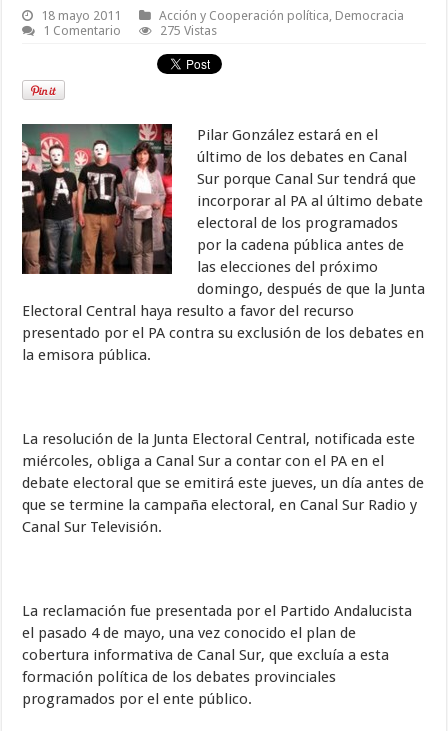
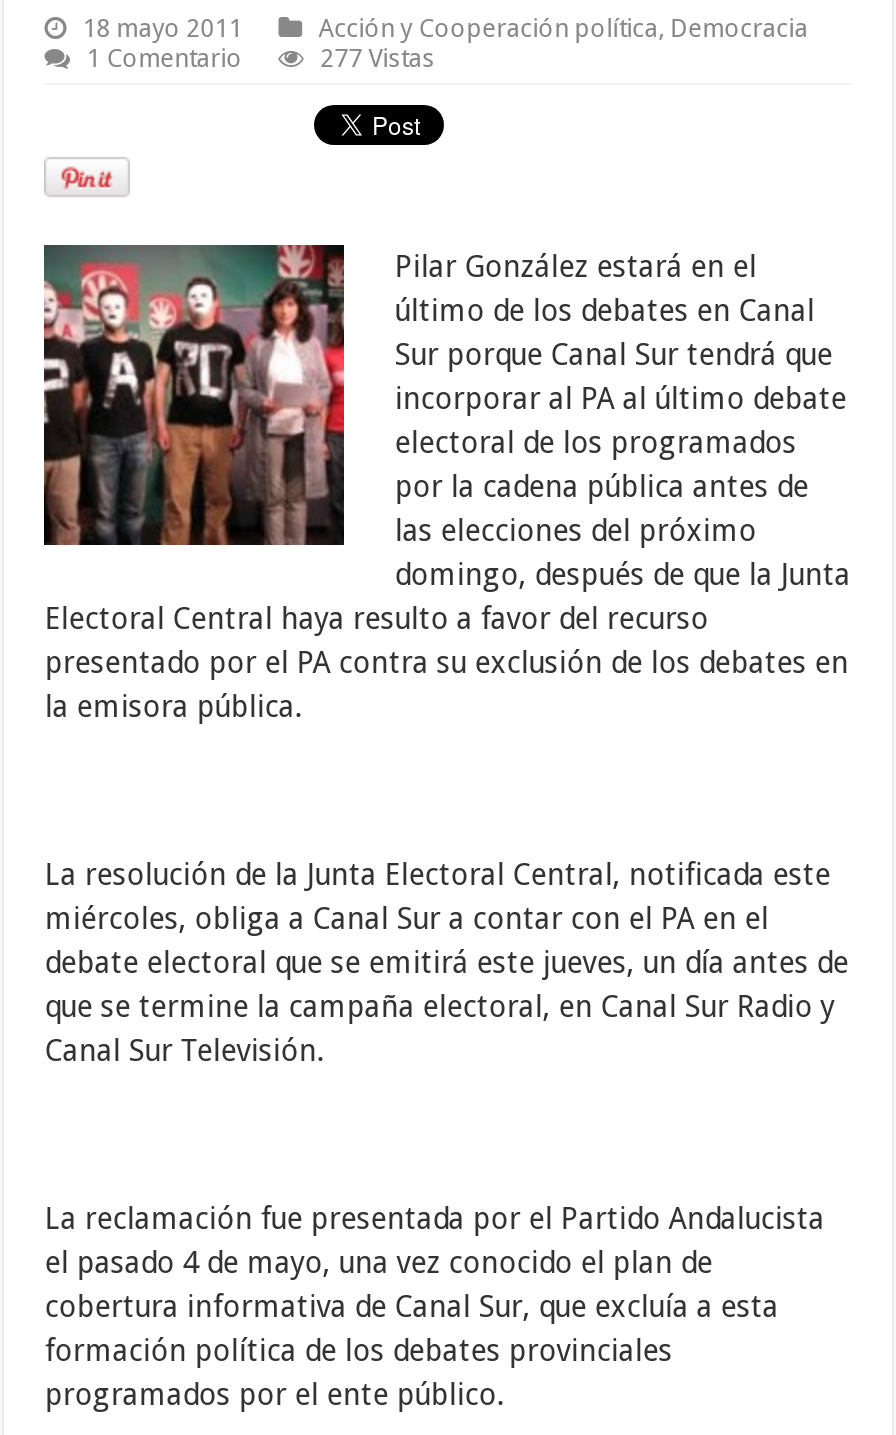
[160,23,217,38] 275 Vistas -> [320,42,434,72] 277 Vistas

